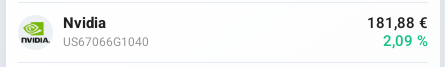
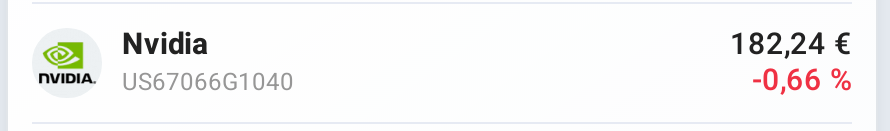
[367,12,428,52] 181,88 € | 2,09 % -> [730,22,852,102] 182,24 € | -0,66 %

